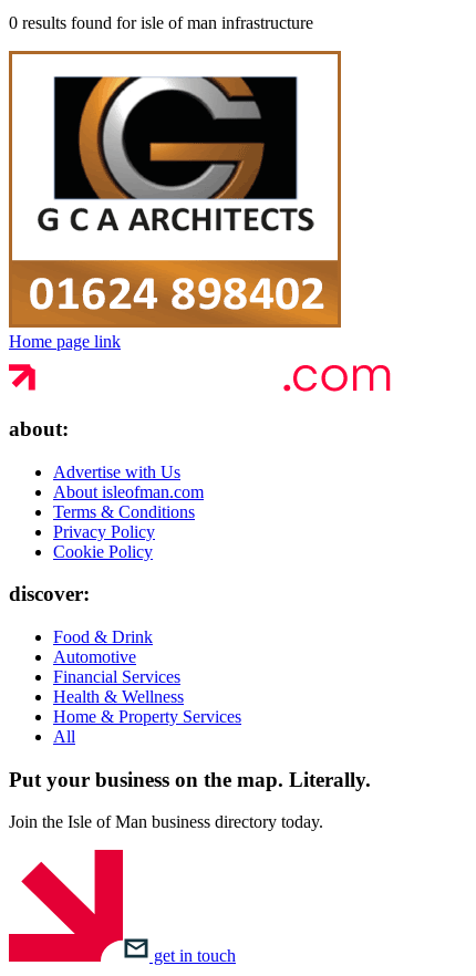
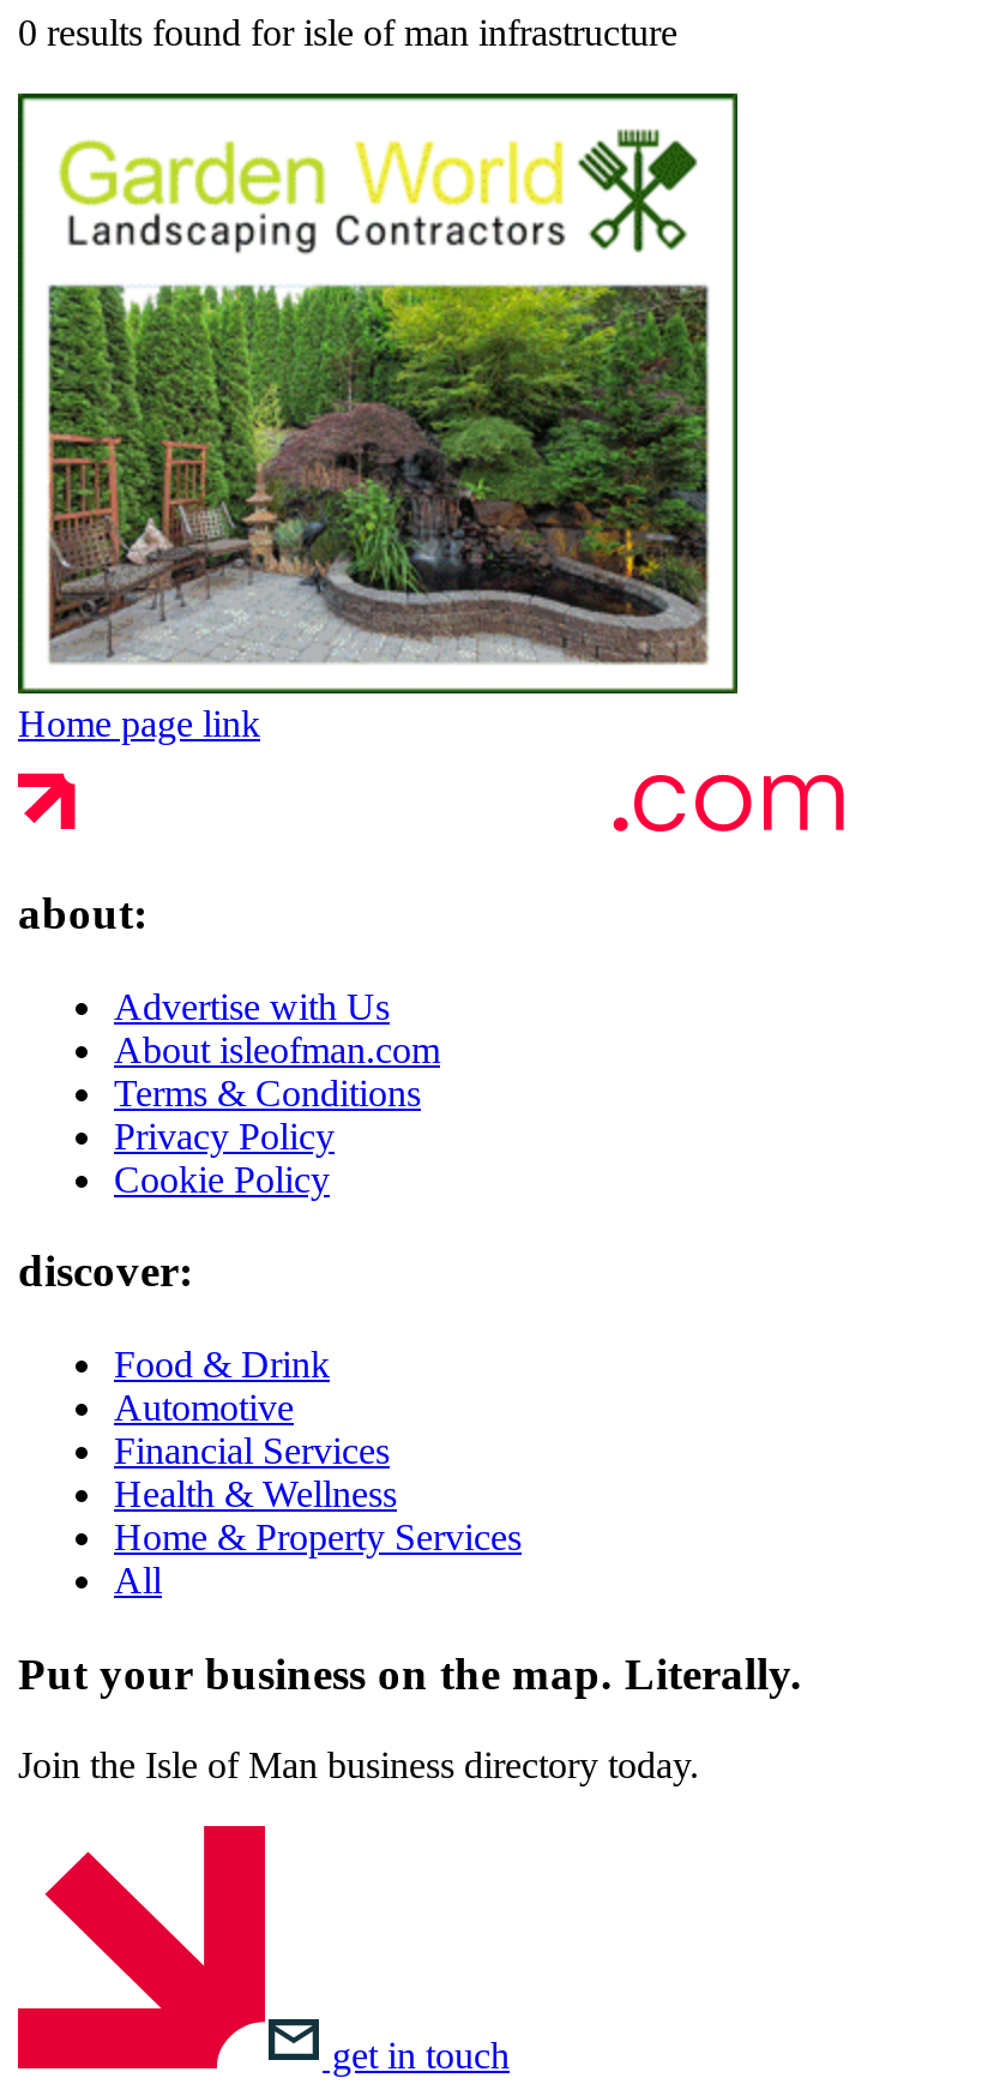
[8,50,342,329] [image] -> [16,91,740,696] [image]

